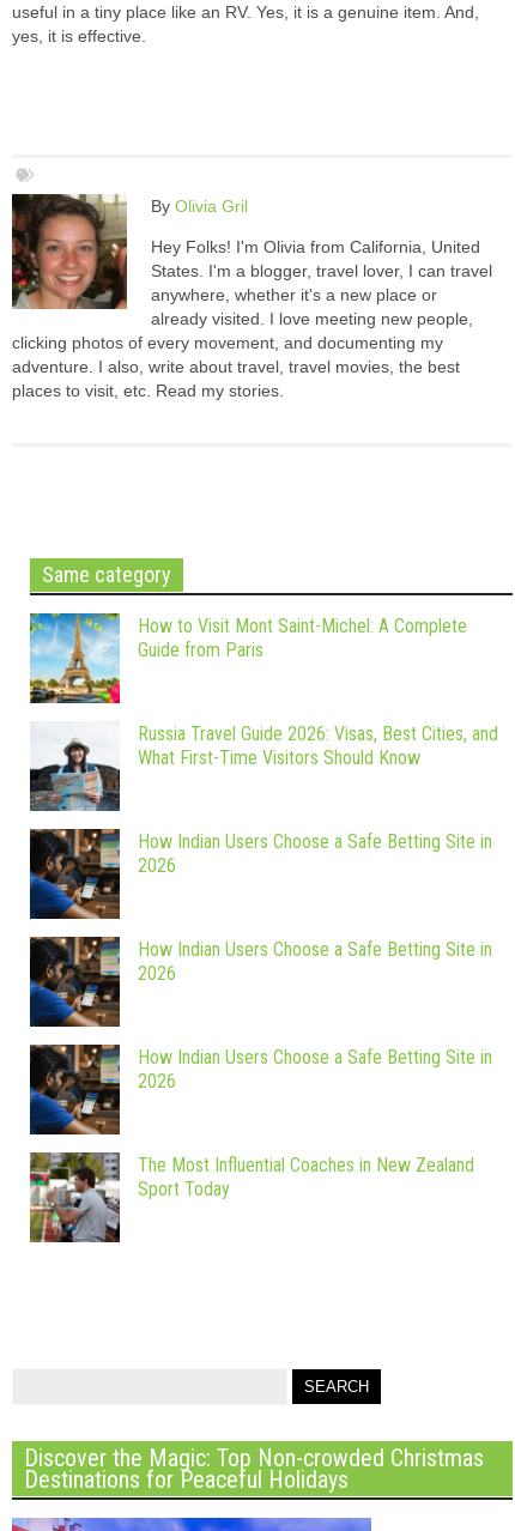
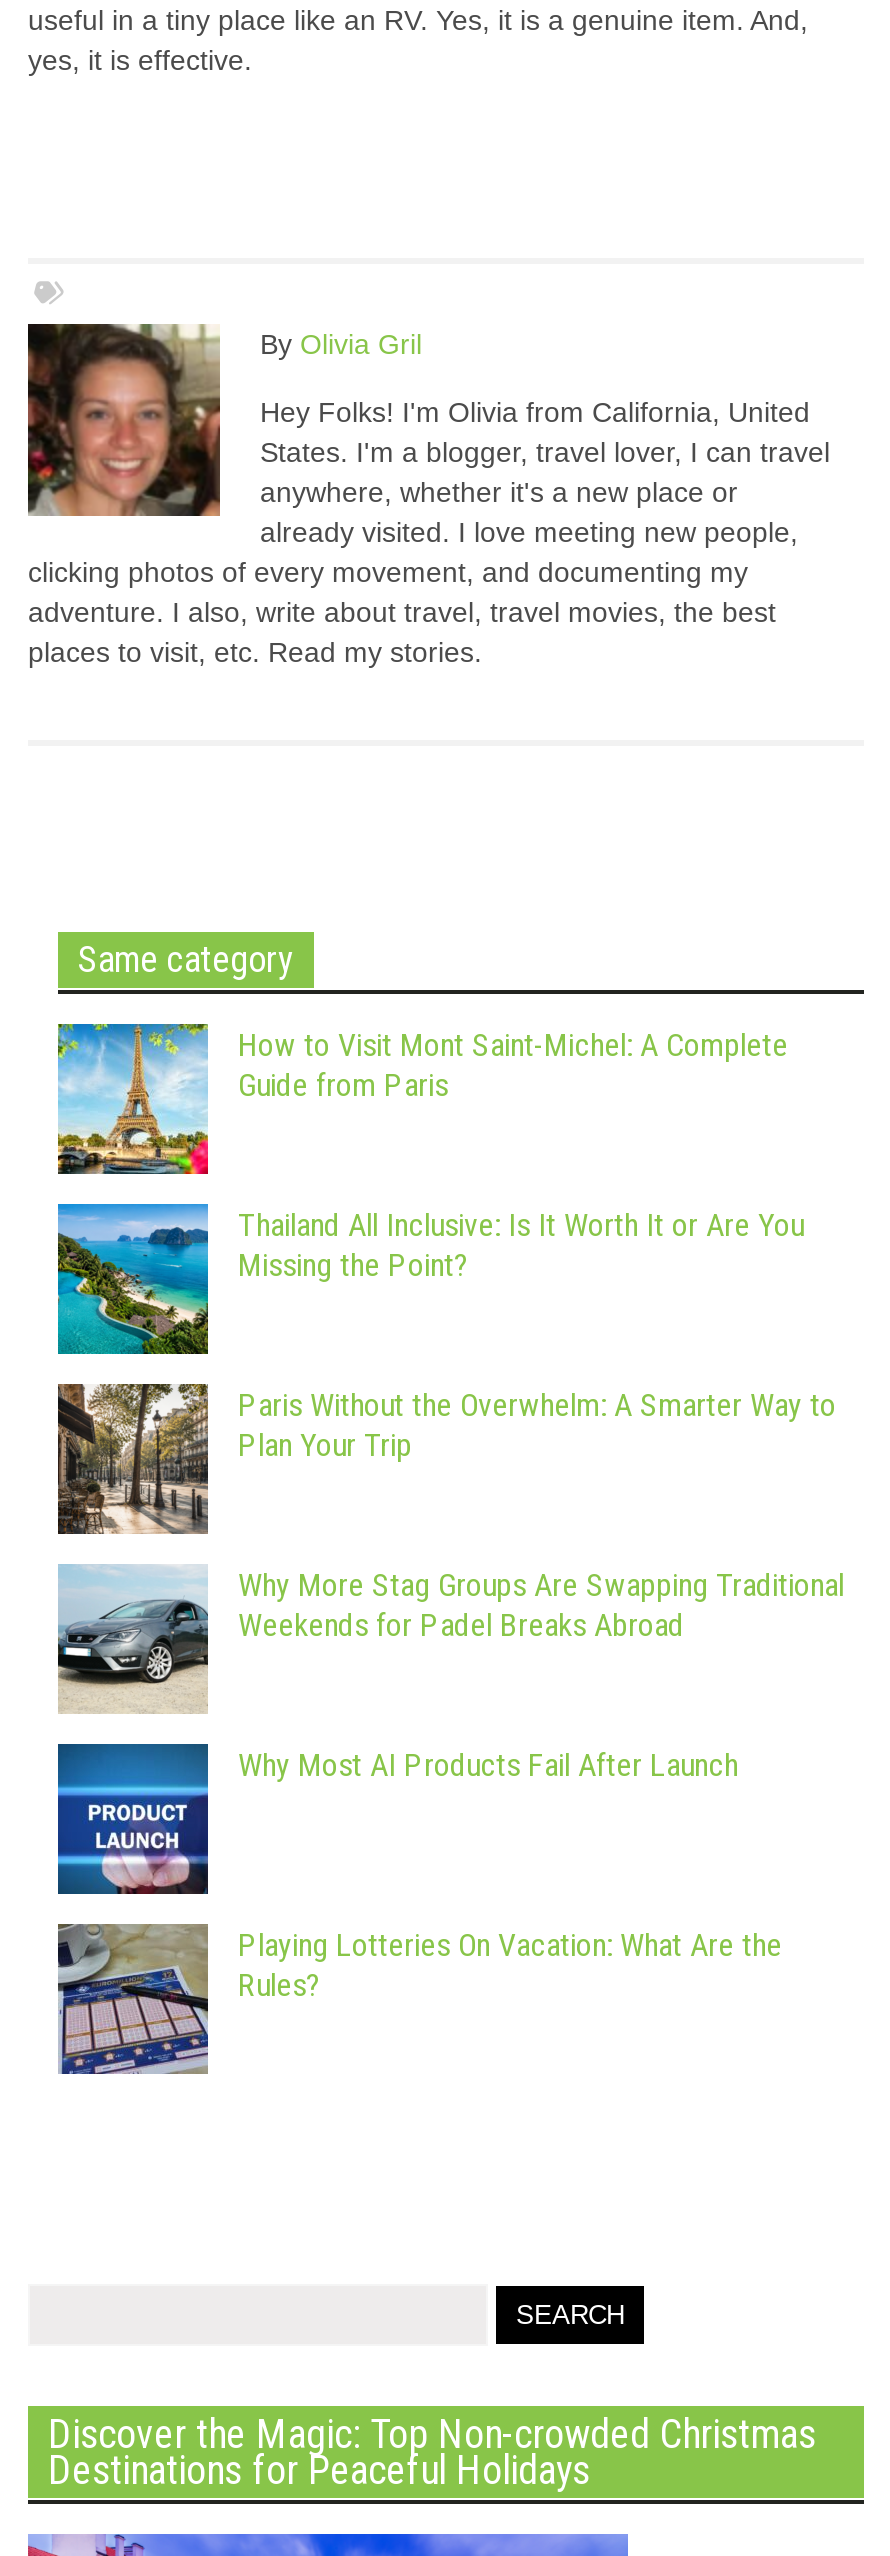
[29,721,498,812] [image] | Russia Travel Guide 2026: Visas, Best Cities, and | What First-Time Visitors Should Know -> [56,1202,804,1356] [image] | Thailand All Inclusive: Is It Worth It or Are You | Missing the Point?
[29,828,492,920] [image] | How Indian Users Choose a Safe Betting Site in | 2026 -> [56,1382,836,1536] [image] | Paris Without the Overwhelm: A Smarter Way to | Plan Your Trip
[29,936,492,1028] [image] | How Indian Users Choose a Safe Betting Site in | 2026 -> [56,1564,844,1714] [image] | Why More Stag Groups Are Swapping Traditional | Weekends for Padel Breaks Abroad
[29,1043,492,1136] [image] | How Indian Users Choose a Safe Betting Site in | 2026 -> [56,1742,738,1896] [image] | Why Most AI Products Fail After Launch
[29,1152,474,1243] [image] | The Most Influential Coaches in New Zealand | Sport Today -> [56,1924,782,2076] [image] | Playing Lotteries On Vacation: What Are the | Rules?

